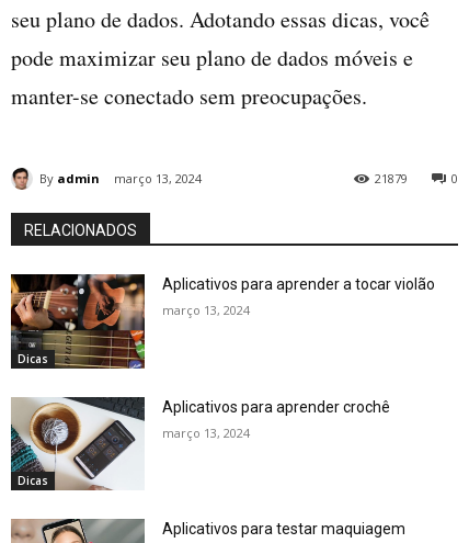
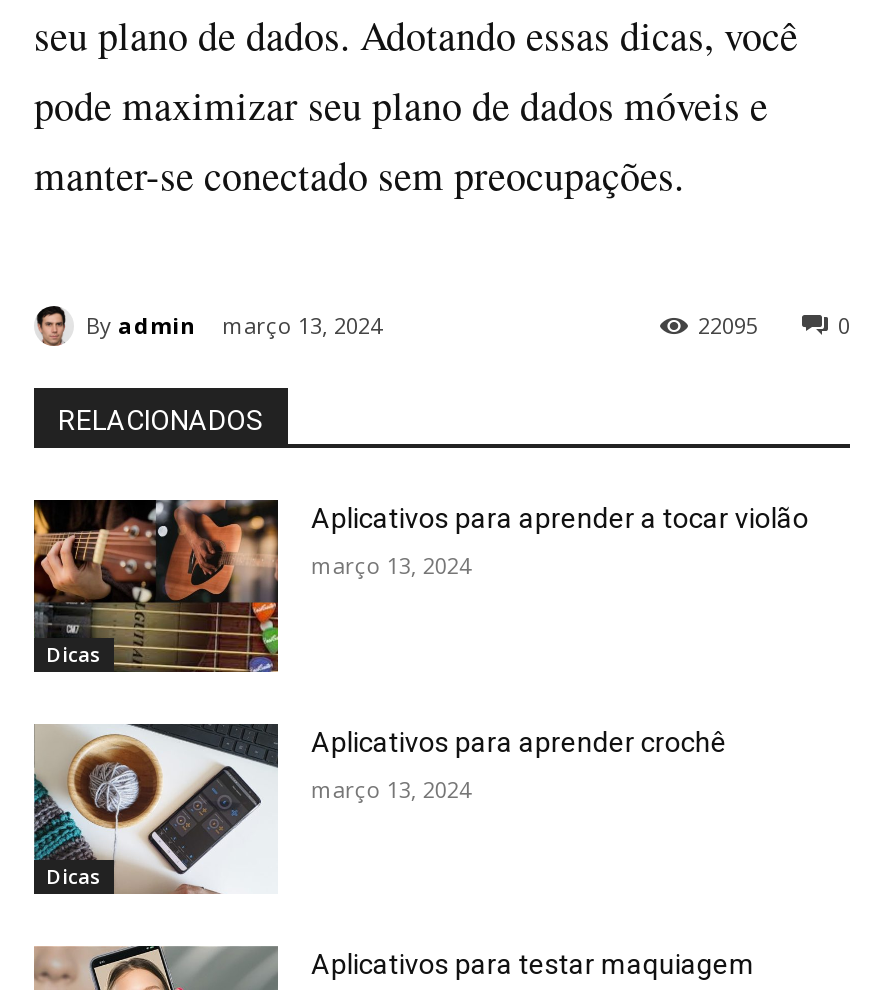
[375,170,408,187] 21879 -> [698,310,758,340] 22095

